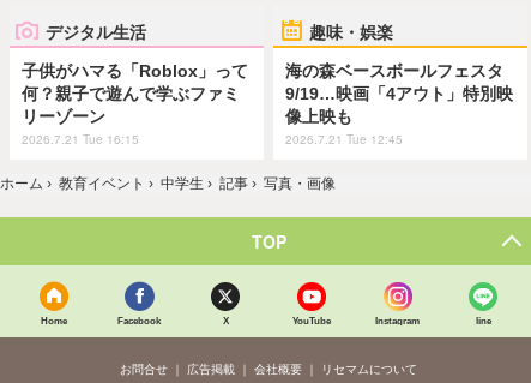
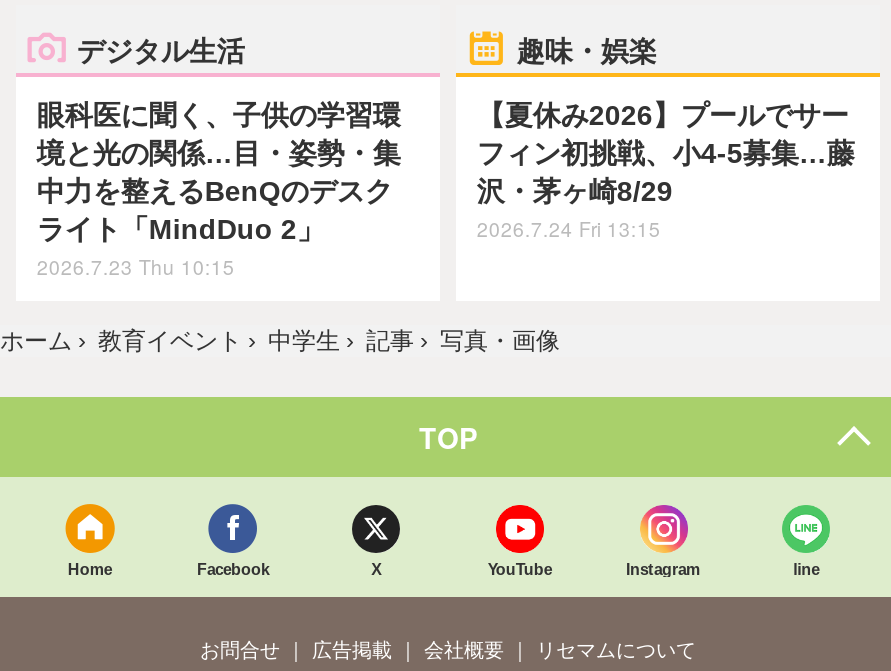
[22,61,249,147] 子供がハマる「Roblox」って | 何？親子で遊んで学ぶファミ | リーゾーン | 2026.7.21 Tue 16:15 -> [37,98,401,280] 眼科医に聞く、子供の学習環 | 境と光の関係…目・姿勢・集 | 中力を整えるBenQのデスク | ライト「MindDuo 2」 | 2026.7.23 Thu 10:15
[286,61,513,147] 海の森ベースボールフェスタ | 9/19…映画「4アウト」特別映 | 像上映も | 2026.7.21 Tue 12:45 -> [477,98,855,242] 【夏休み2026】プールでサー | フィン初挑戦、小4-5募集…藤 | 沢・茅ヶ崎8/29 | 2026.7.24 Fri 13:15

